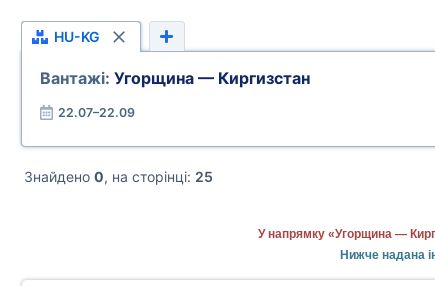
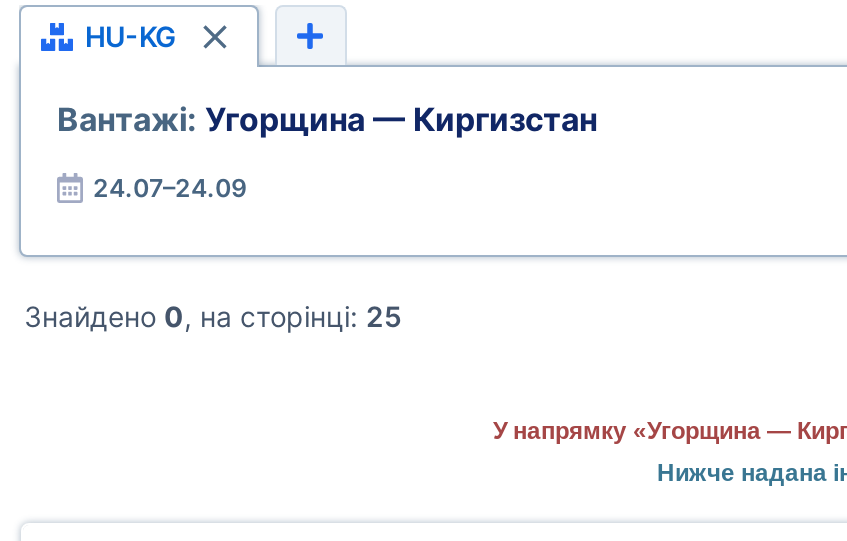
[58,105,135,120] 22.07–22.09 -> [93,173,247,203] 24.07–24.09

